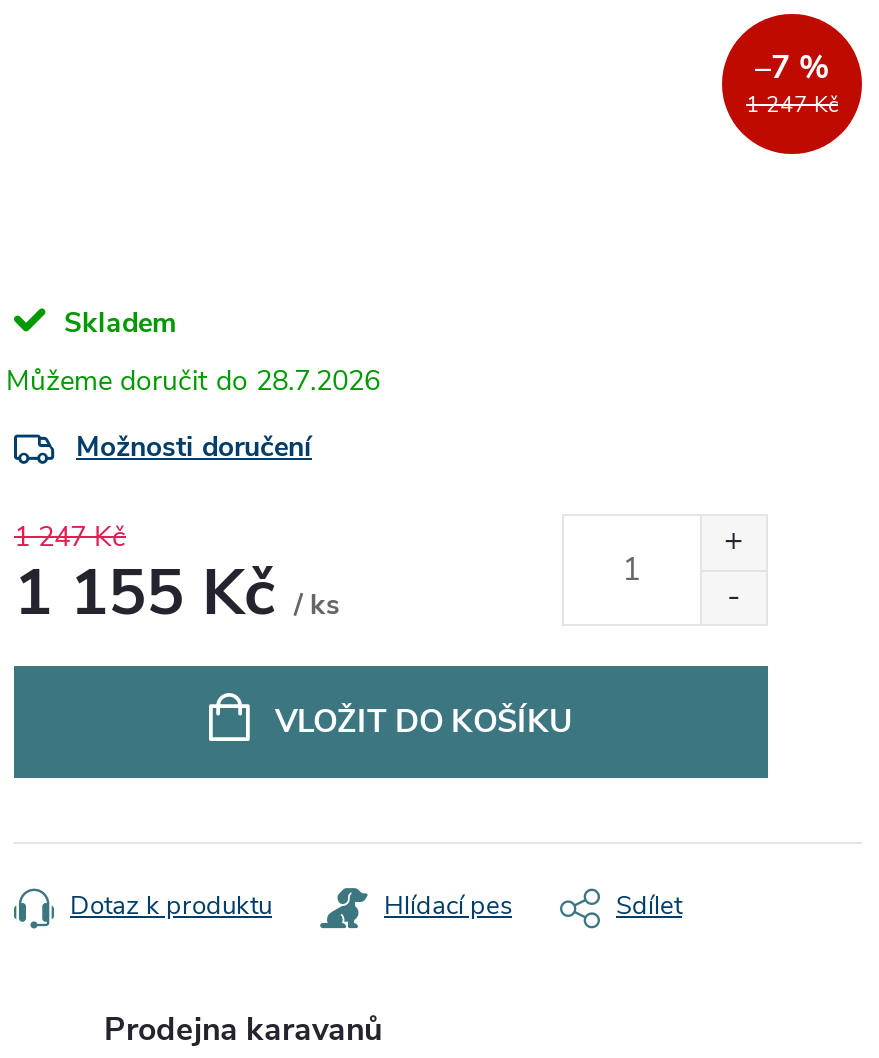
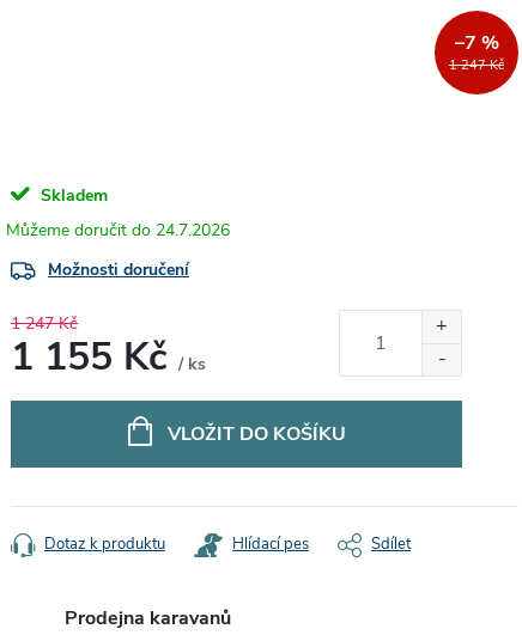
[256,362,380,400] 28.7.2026 -> [156,219,230,242] 24.7.2026

